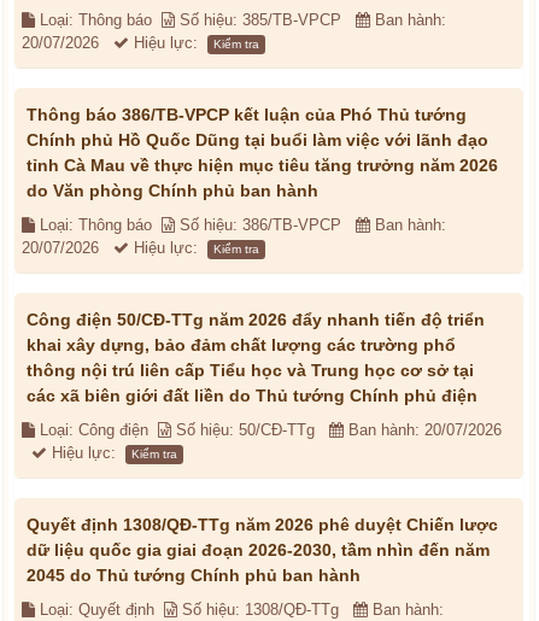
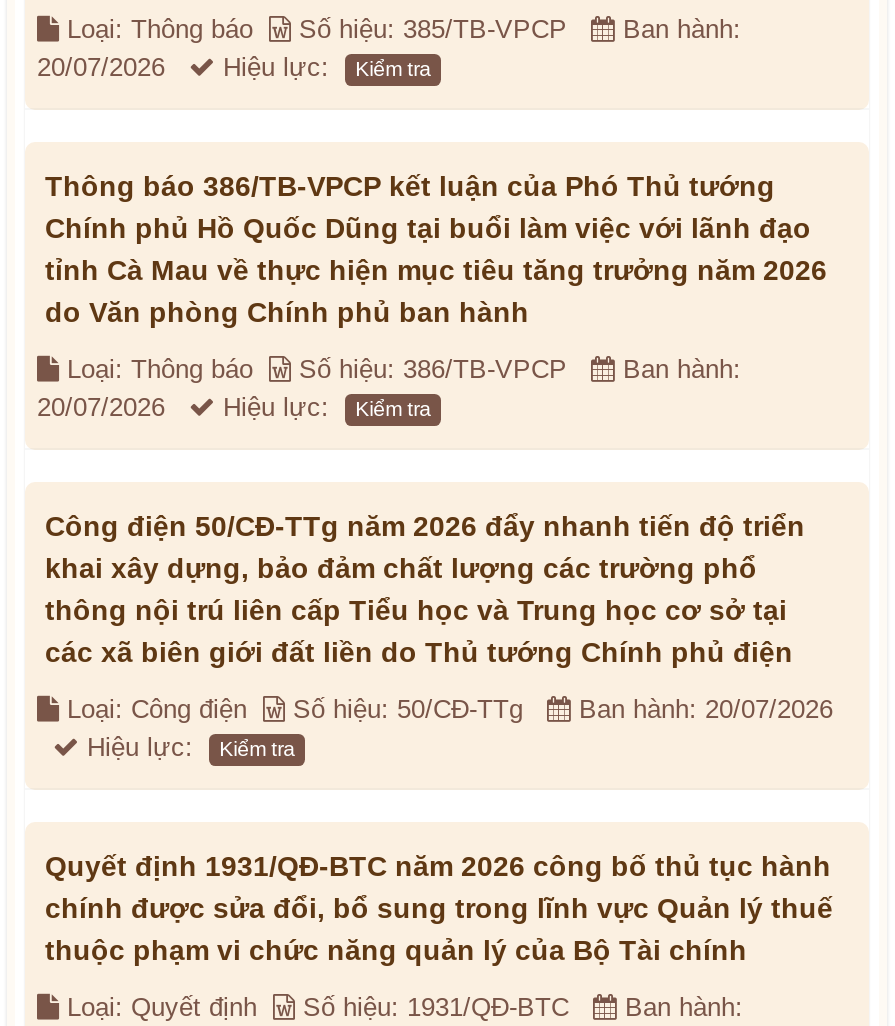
[27,515,498,585] Quyết định 1308/QĐ-TTg năm 2026 phê duyệt Chiến lược | dữ liệu quốc gia giai đoạn 2026-2030, tầm nhìn đến năm | 2045 do Thủ tướng Chính phủ ban hành -> [45,850,833,966] Quyết định 1931/QĐ-BTC năm 2026 công bố thủ tục hành | chính được sửa đổi, bổ sung trong lĩnh vực Quản lý thuế | thuộc phạm vi chức năng quản lý của Bộ Tài chính
[35,601,444,619] Loại: Quyết định Số hiệu: 1308/QĐ-TTg Ban hành: -> [59,992,743,1022] Loại: Quyết định Số hiệu: 1931/QĐ-BTC Ban hành:

